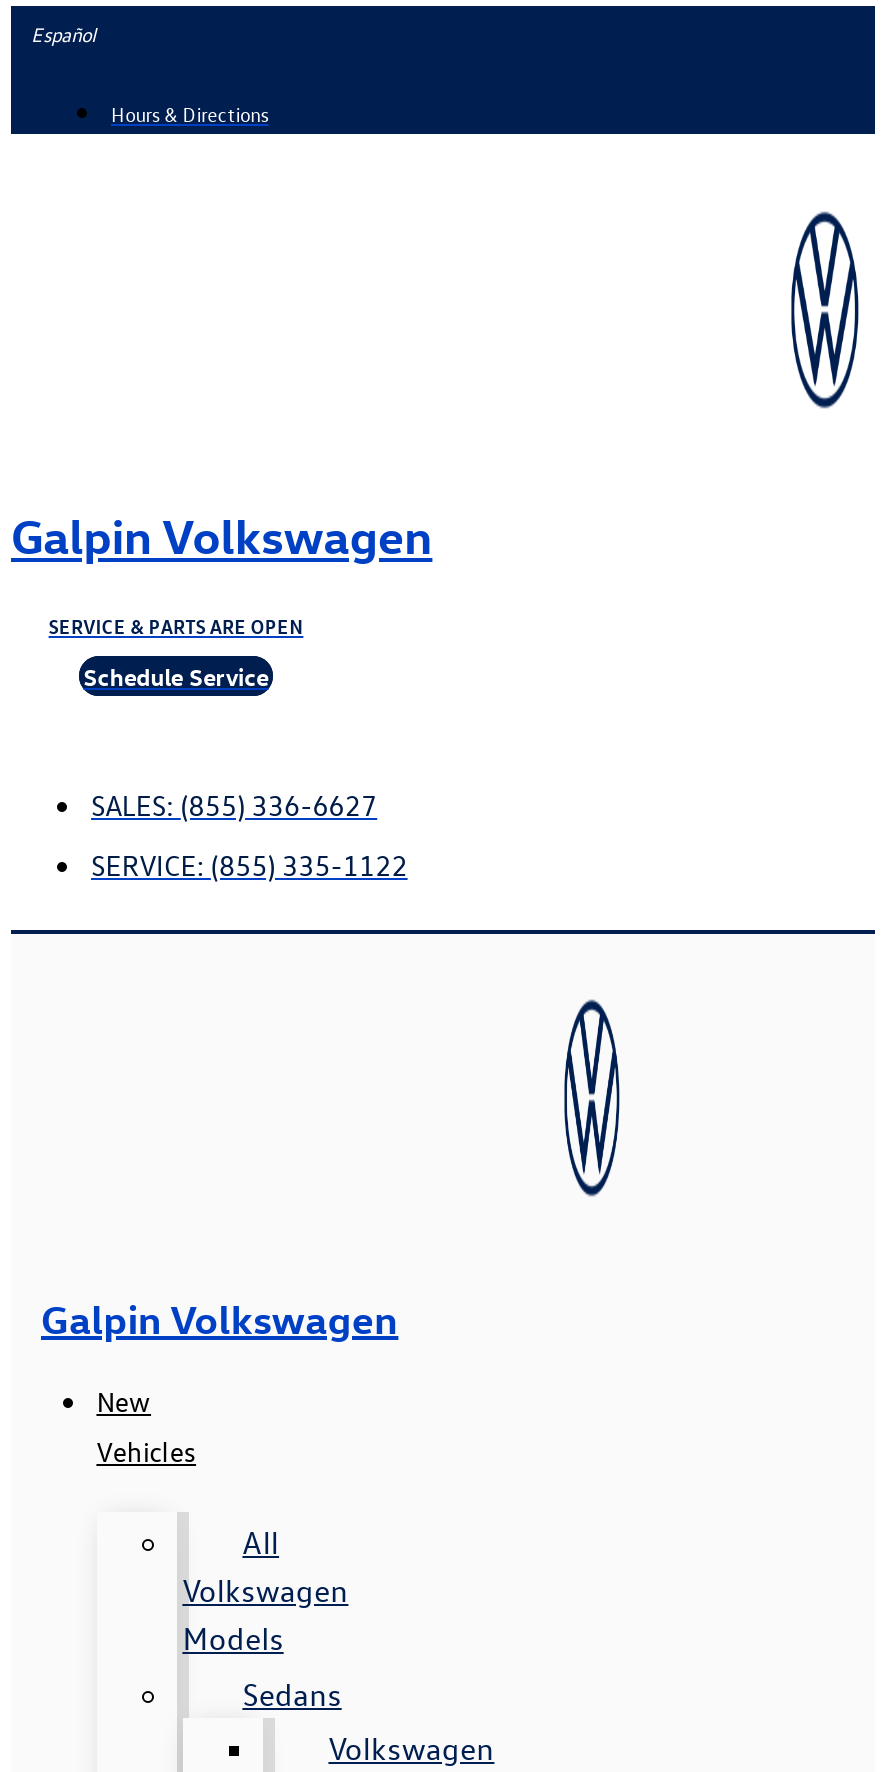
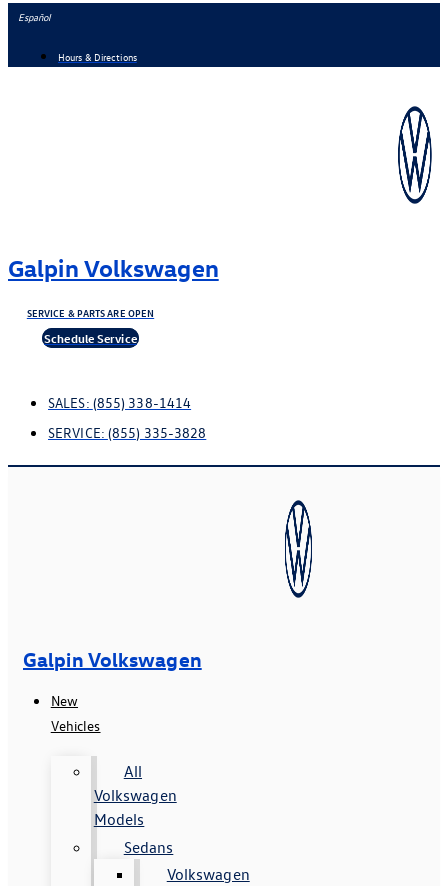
[91,786,377,824] SALES: (855) 336-6627 -> [48,393,191,412] SALES: (855) 338-1414
[91,846,408,884] SERVICE: (855) 335-1122 -> [48,423,206,442] SERVICE: (855) 335-3828

